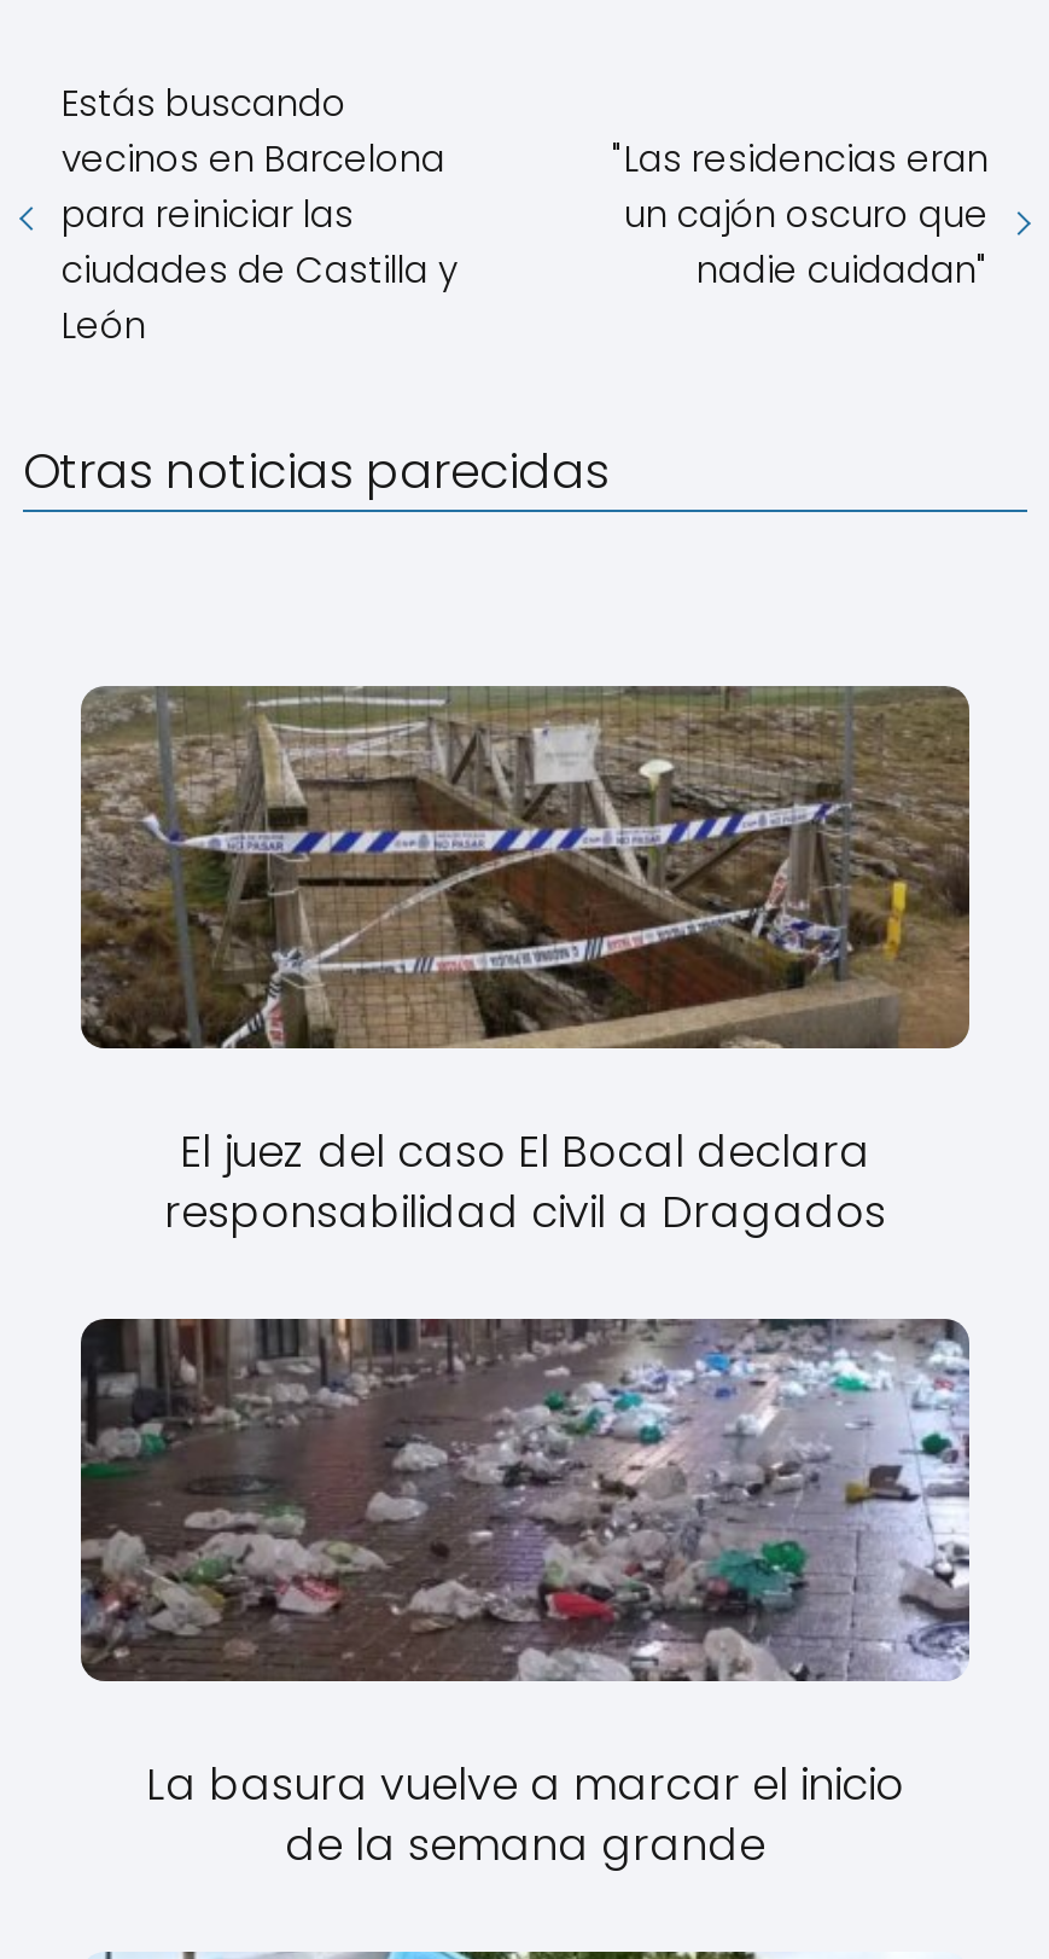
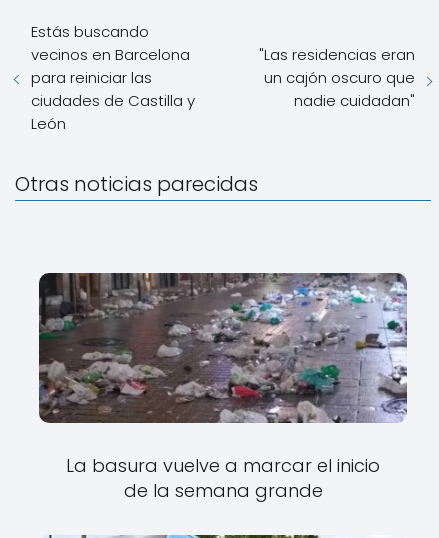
[78,686,972,1241] [image] | El juez del caso El Bocal declara | responsabilidad civil a Dragados -> none

